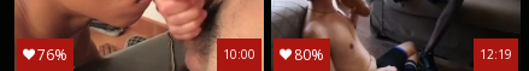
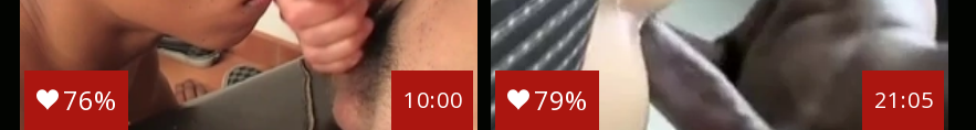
[295,44,513,64] 80% | 12:19 -> [534,80,934,118] 79% | 21:05

